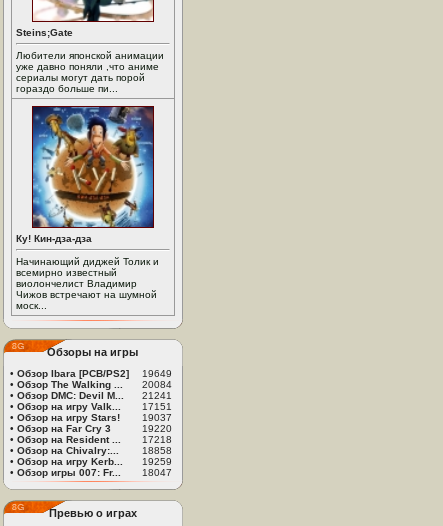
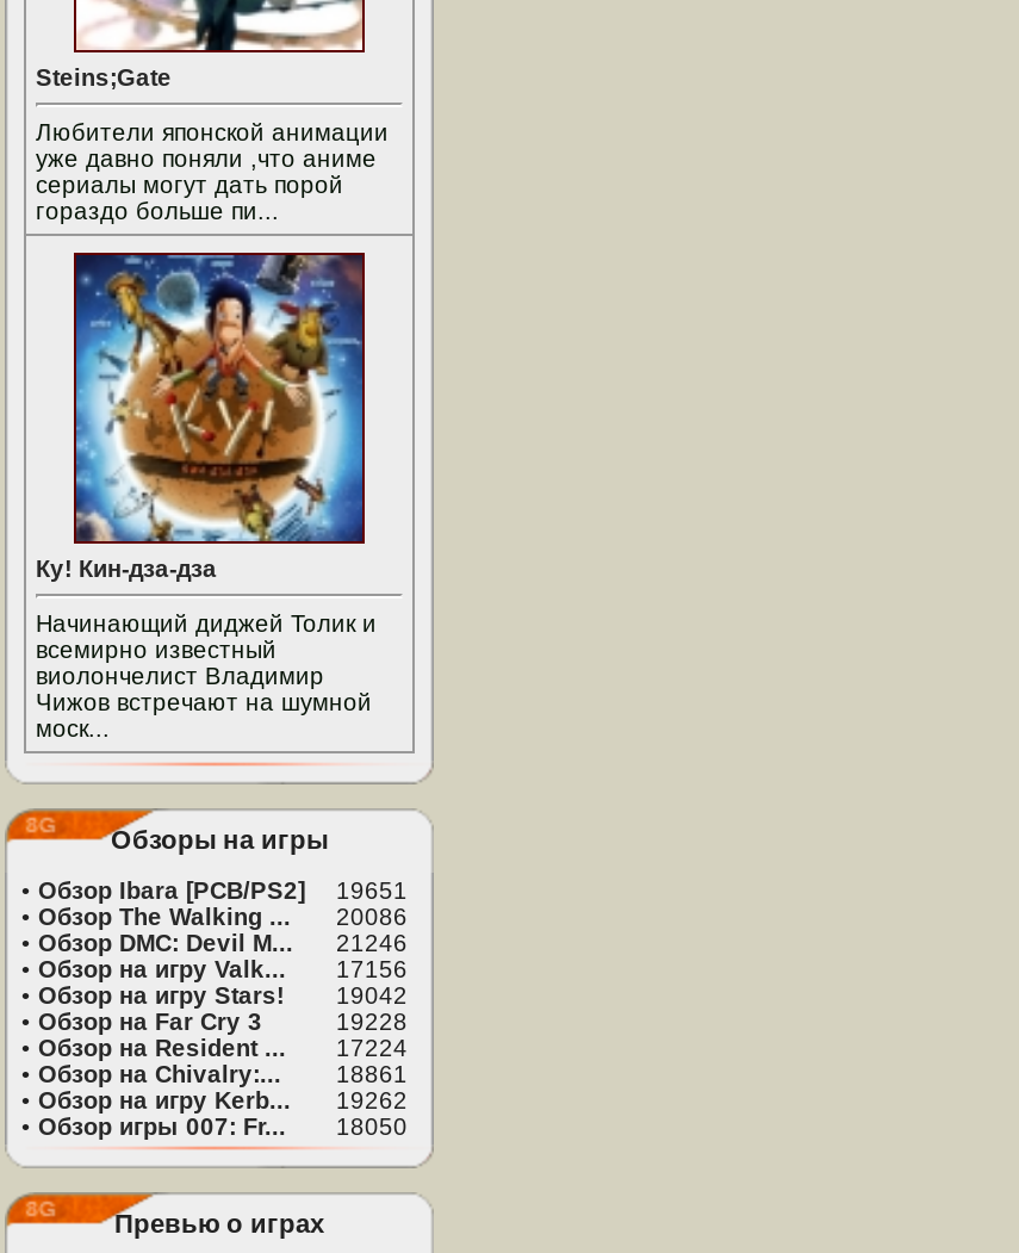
[10,368,172,379] • Обзор Ibara [PCB/PS2] 19649 -> [21,877,408,904] • Обзор Ibara [PCB/PS2] 19651
[10,379,172,390] • Обзор The Walking ... 20084 -> [21,904,408,930] • Обзор The Walking ... 20086
[10,390,172,401] • Обзор DMC: Devil M... 21241 -> [21,930,408,956] • Обзор DMC: Devil M... 21246
[10,401,172,412] • Обзор на игру Valk... 17151 -> [21,956,408,982] • Обзор на игру Valk... 17156
[10,412,172,423] • Обзор на игру Stars! 19037 -> [21,982,408,1009] • Обзор на игру Stars! 19042
[142,423,172,434] 19220 -> [336,1009,408,1035] 19228
[10,434,172,445] • Обзор на Resident ... 17218 -> [21,1035,408,1061] • Обзор на Resident ... 17224
[142,445,172,456] 18858 -> [336,1061,408,1087] 18861
[10,456,172,467] • Обзор на игру Kerb... 19259 -> [21,1087,408,1114] • Обзор на игру Kerb... 19262
[10,467,172,478] • Обзор игры 007: Fr... 18047 -> [21,1114,408,1140] • Обзор игры 007: Fr... 18050

